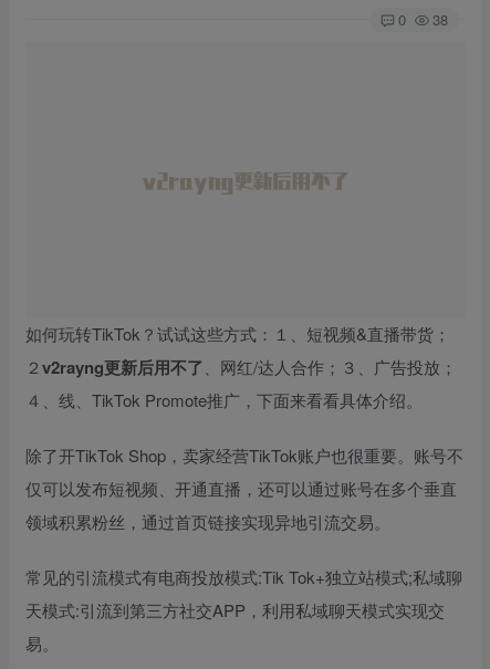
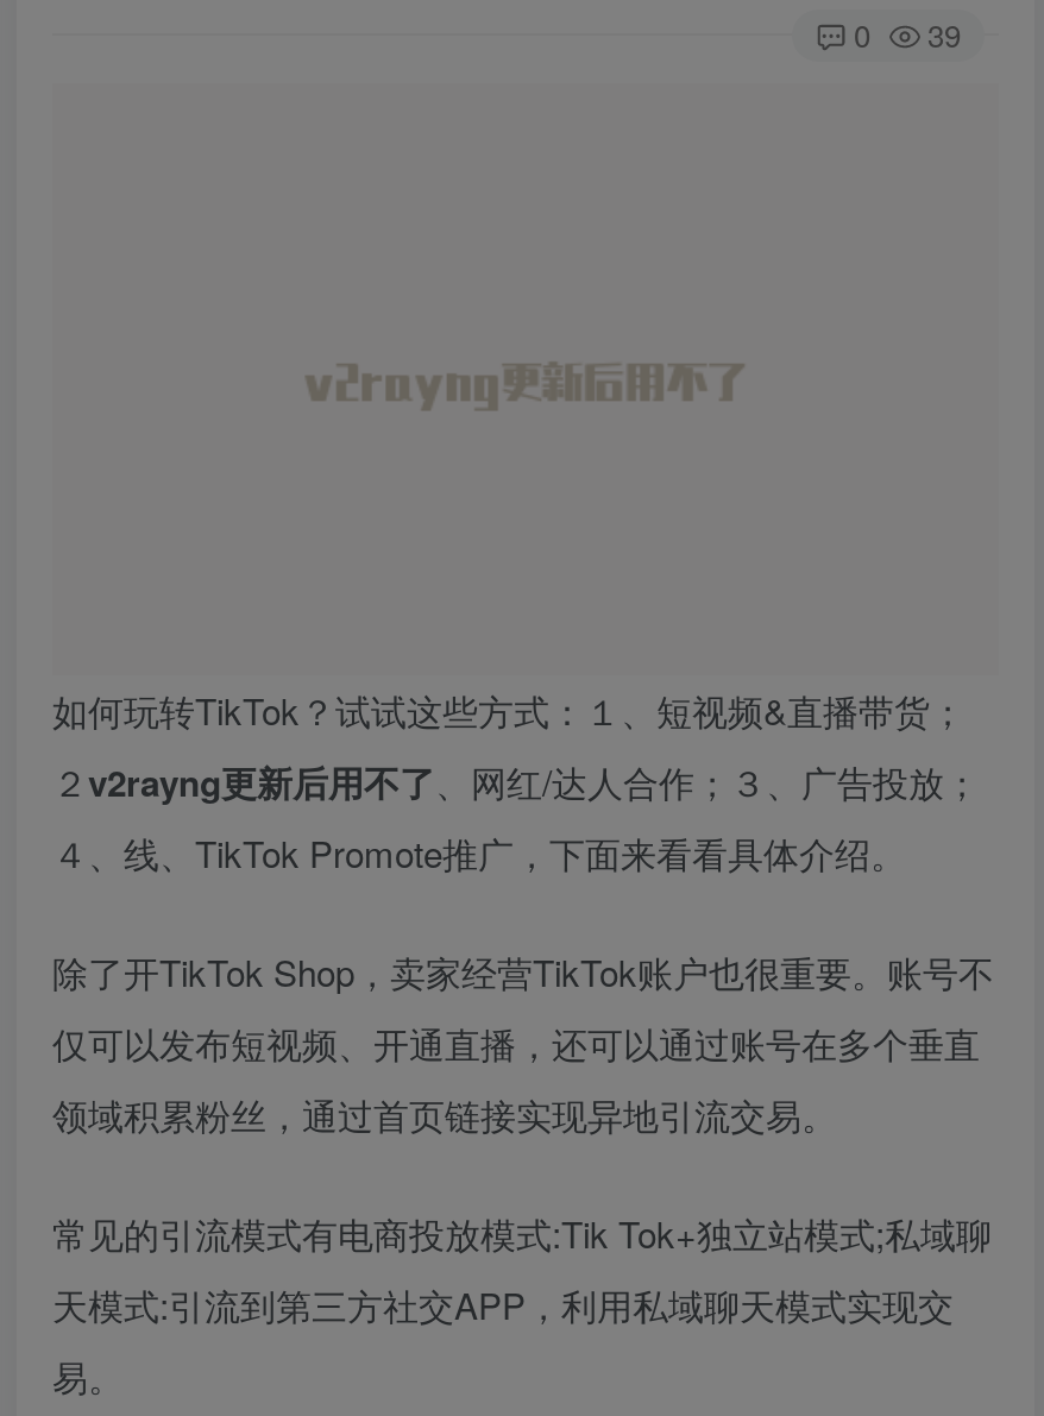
[398,9,448,30] 0 38 -> [854,12,961,57] 0 39

